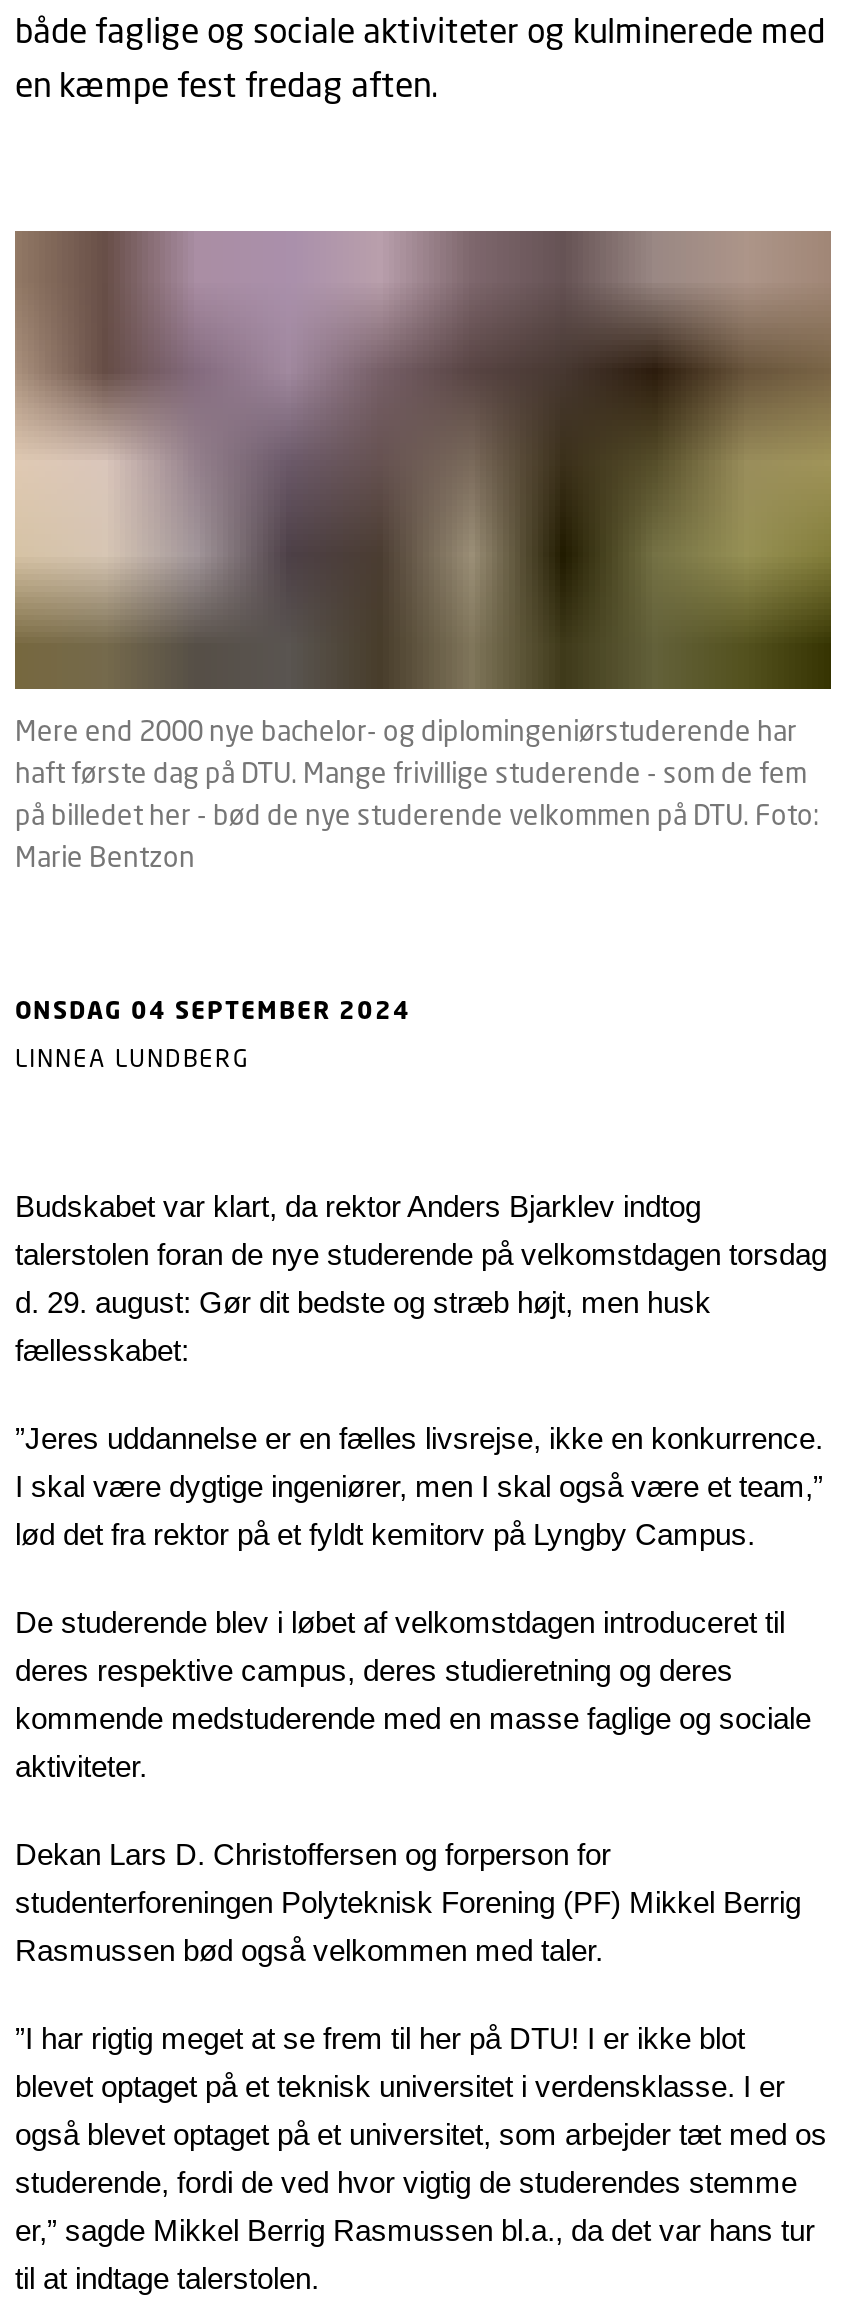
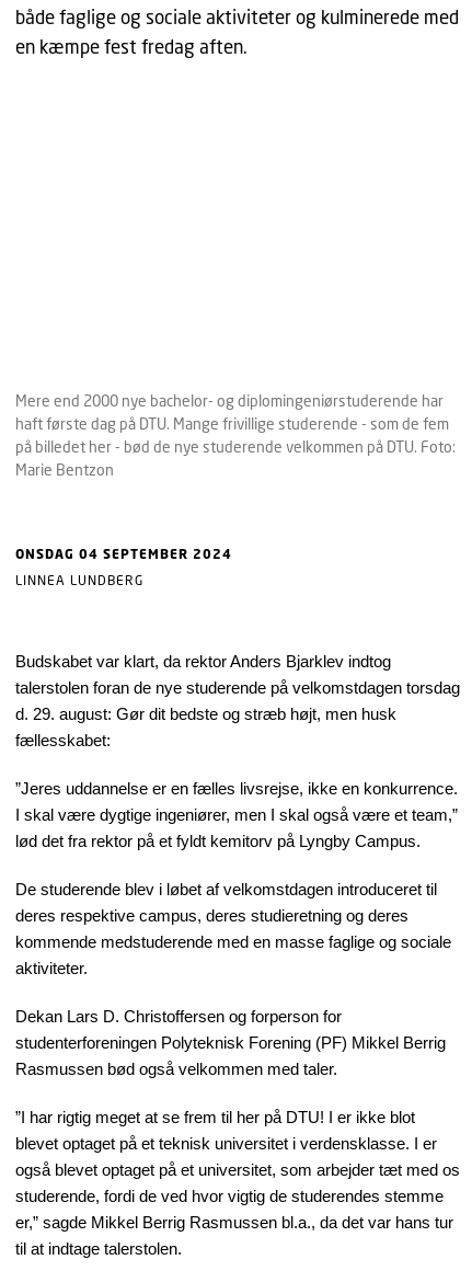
[13,229,833,691] [image] -> none

